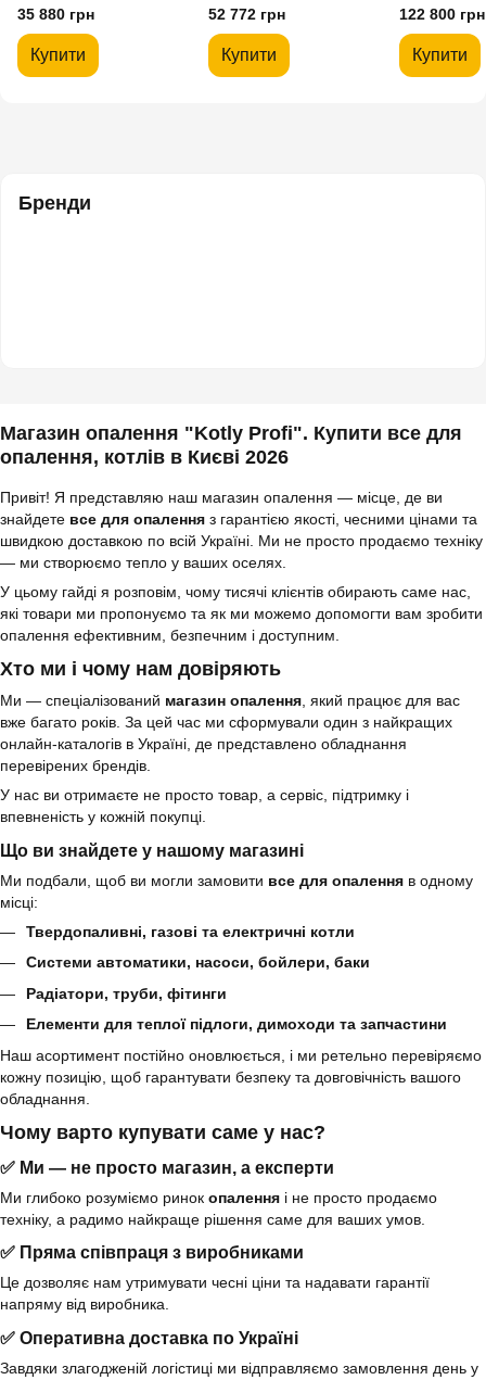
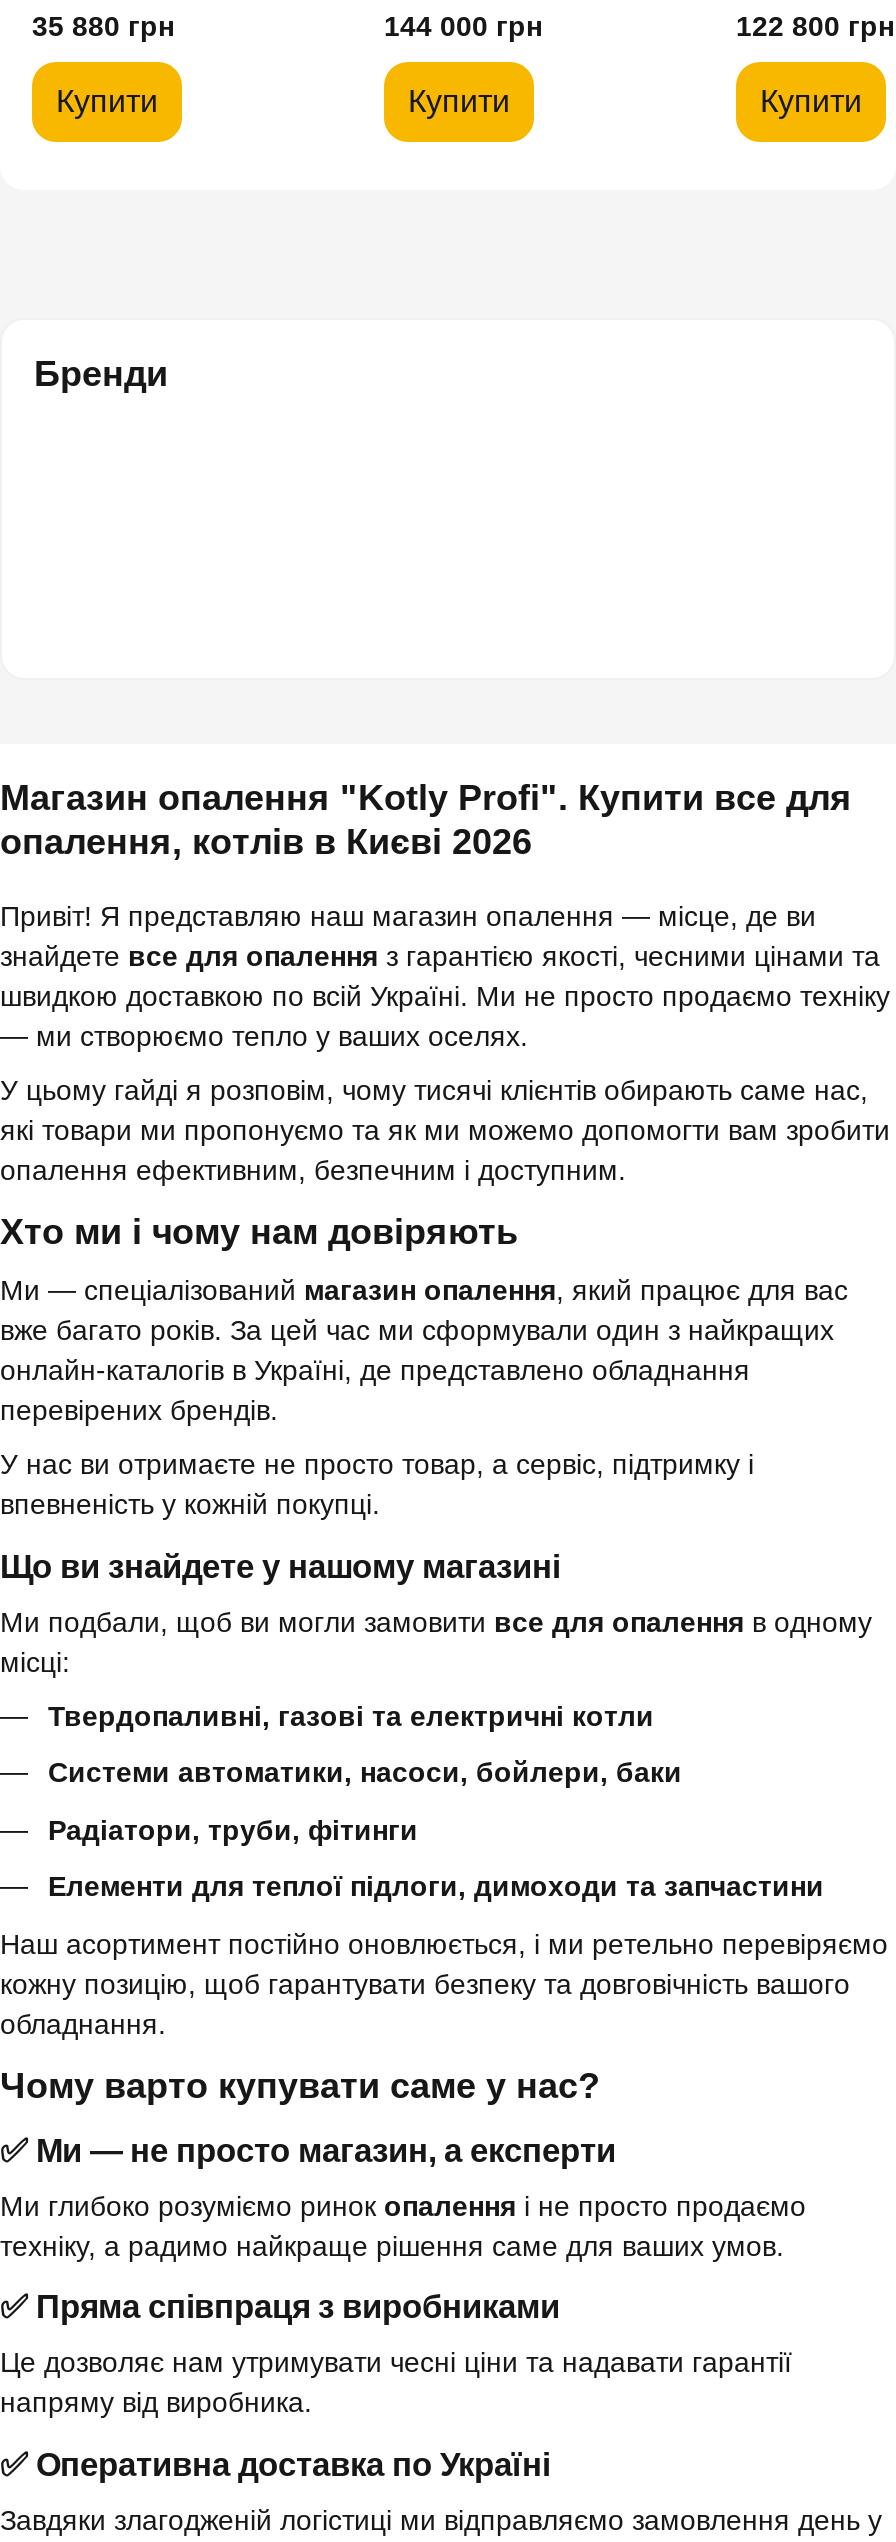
[208,6,285,23] 52 772 грн -> [384,10,542,42] 144 000 грн

